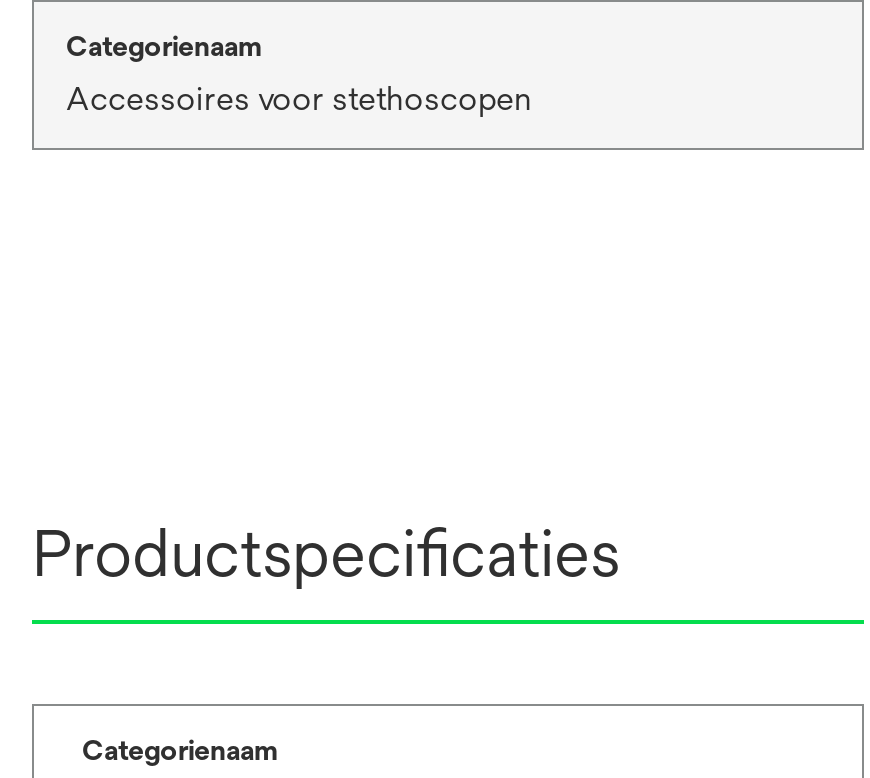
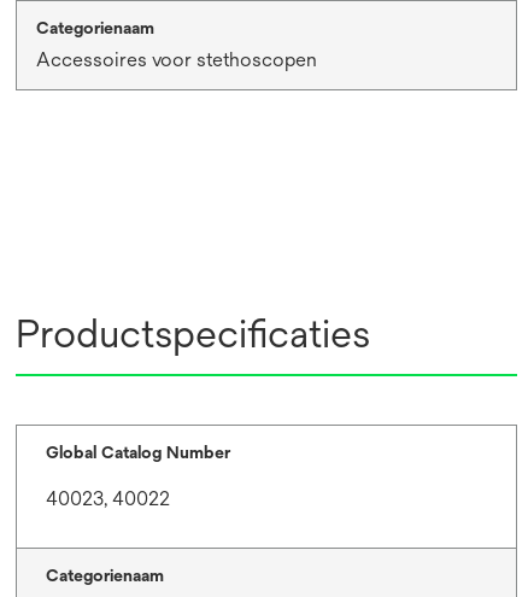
none -> [46,443,230,511] Global Catalog Number | 40023, 40022

